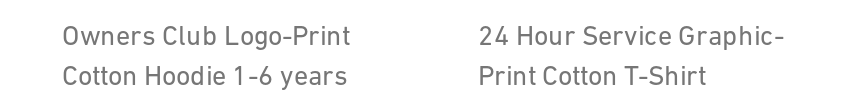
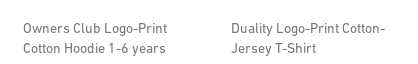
[478,20,784,92] 24 Hour Service Graphic- | Print Cotton T-Shirt -> [231,20,385,56] Duality Logo-Print Cotton- | Jersey T-Shirt

